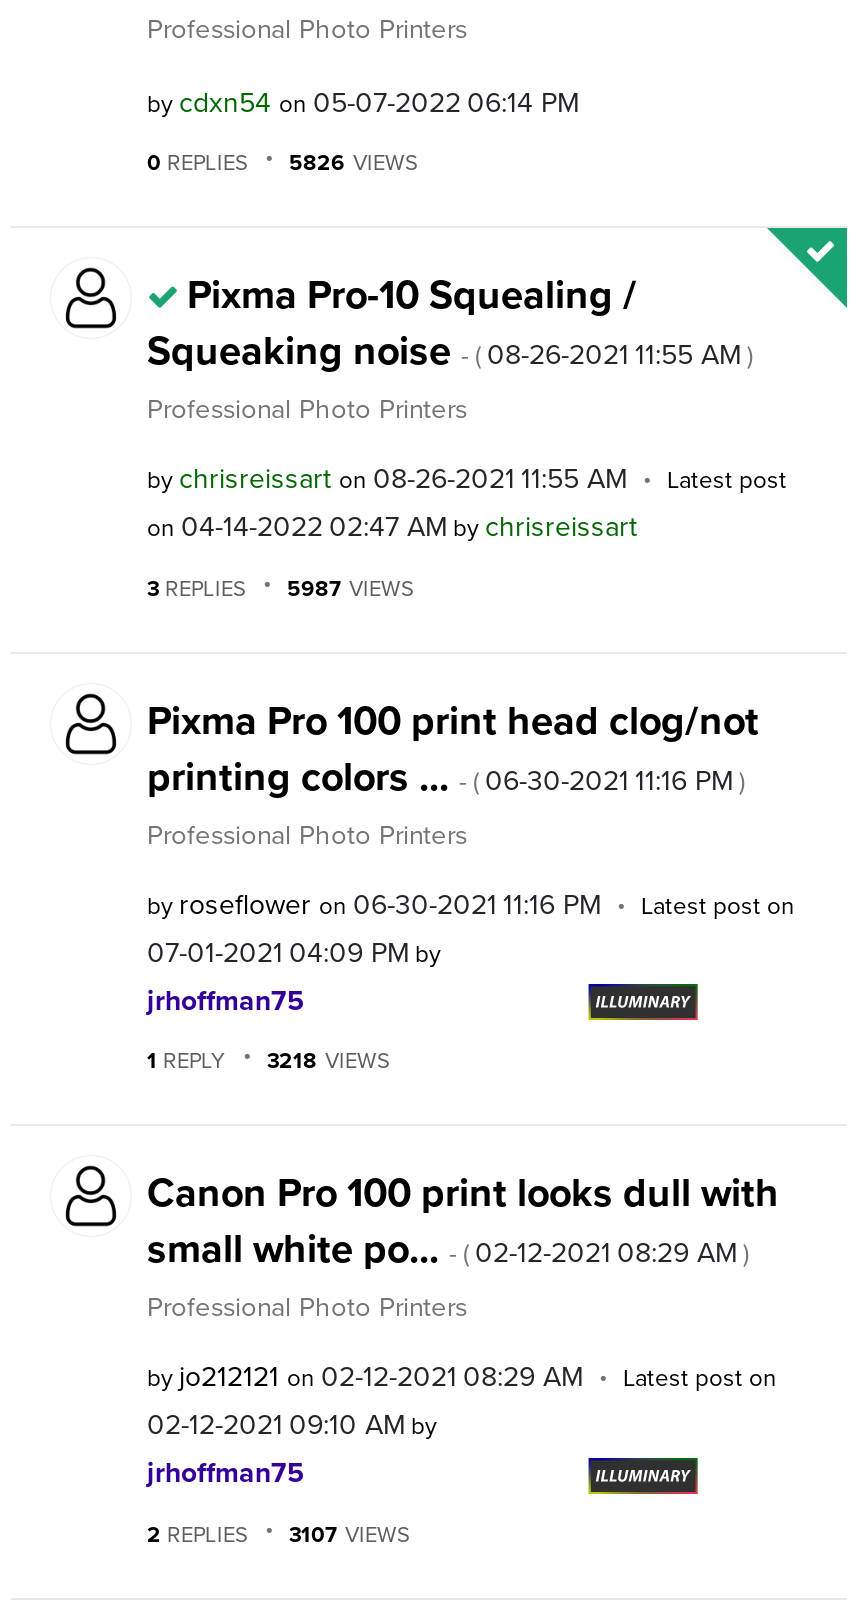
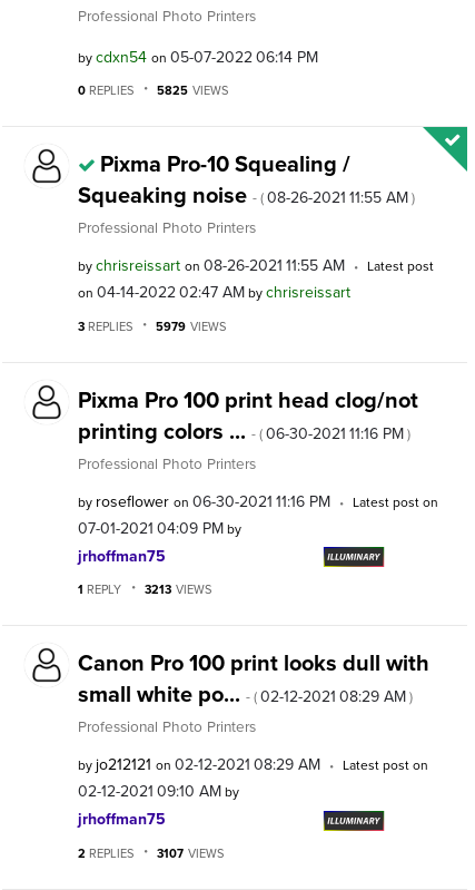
[289,146,417,178] 5826 VIEWS -> [157,81,228,99] 5825 VIEWS
[147,571,413,603] 3 REPLIES 5987 VIEWS -> [78,317,226,335] 3 REPLIES 5979 VIEWS
[147,1044,389,1076] 1 REPLY 3218 VIEWS -> [78,580,211,598] 1 REPLY 3213 VIEWS

